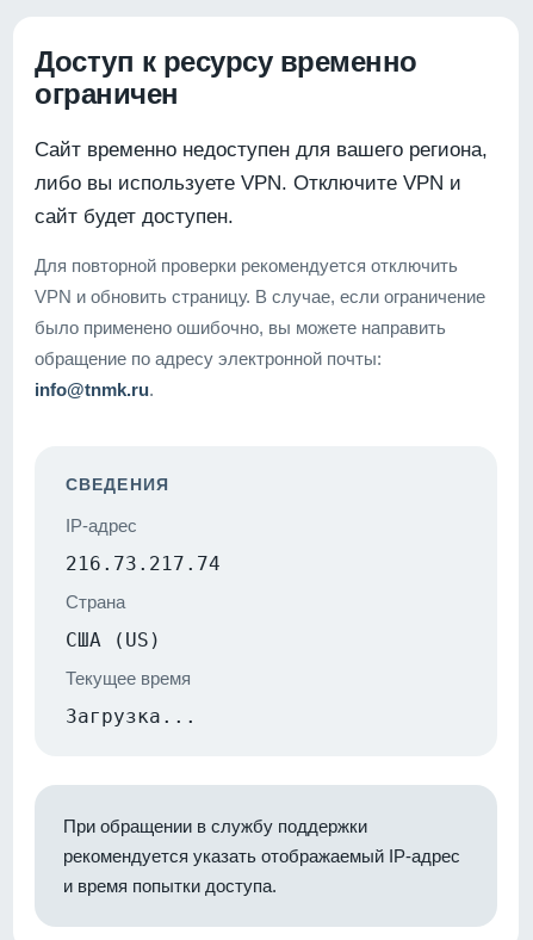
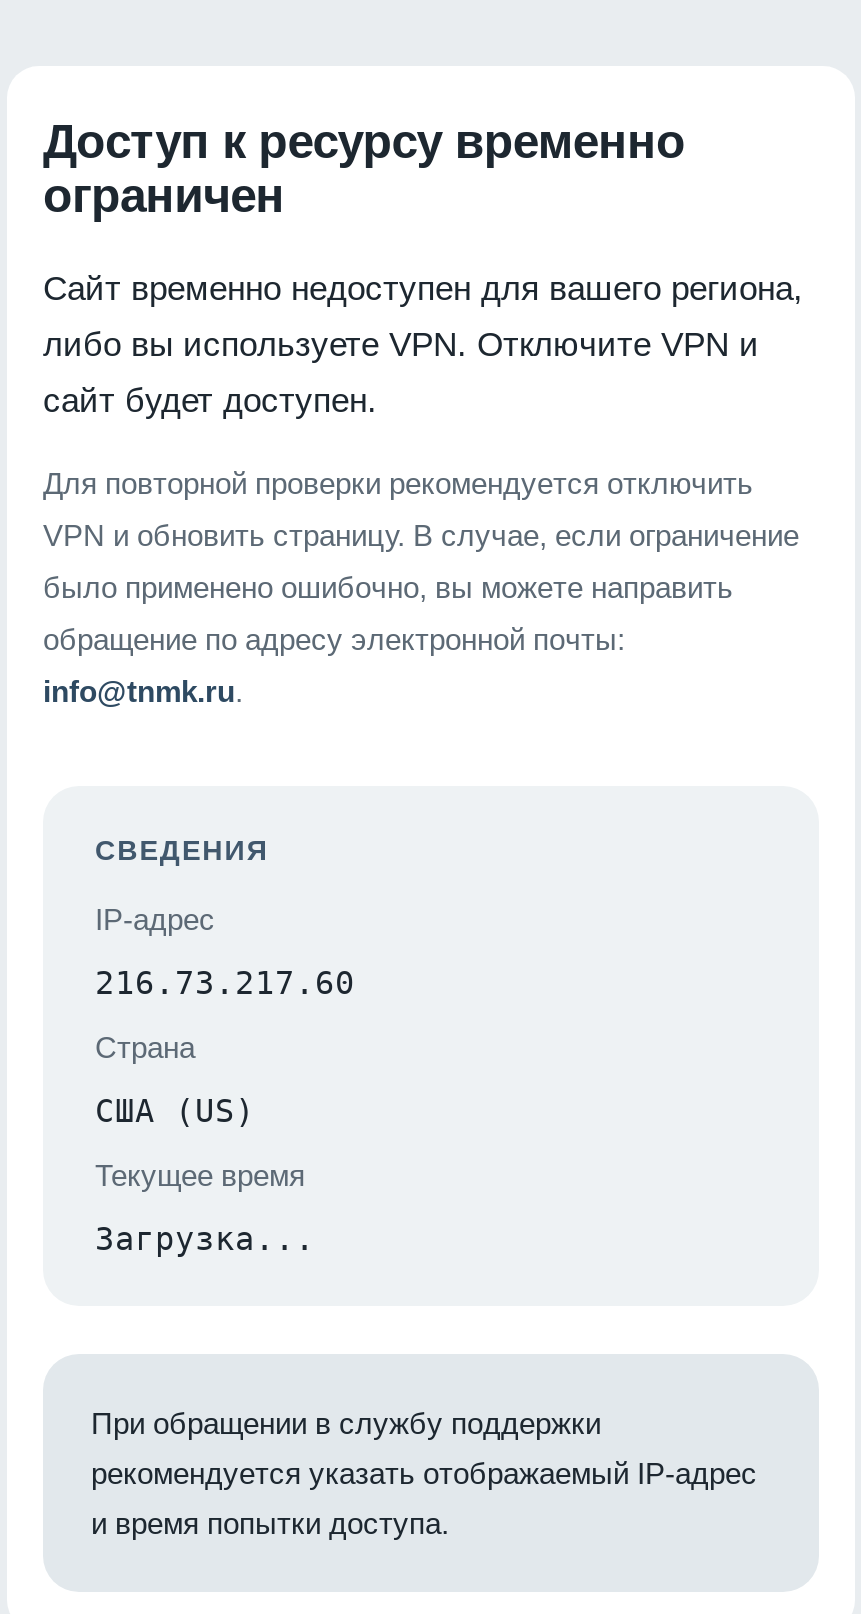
[66,552,221,574] 216.73.217.74 -> [95,963,355,1001] 216.73.217.60

